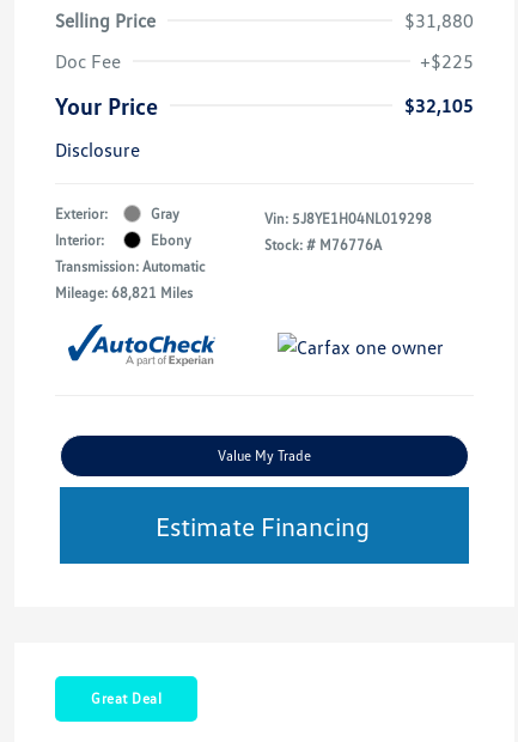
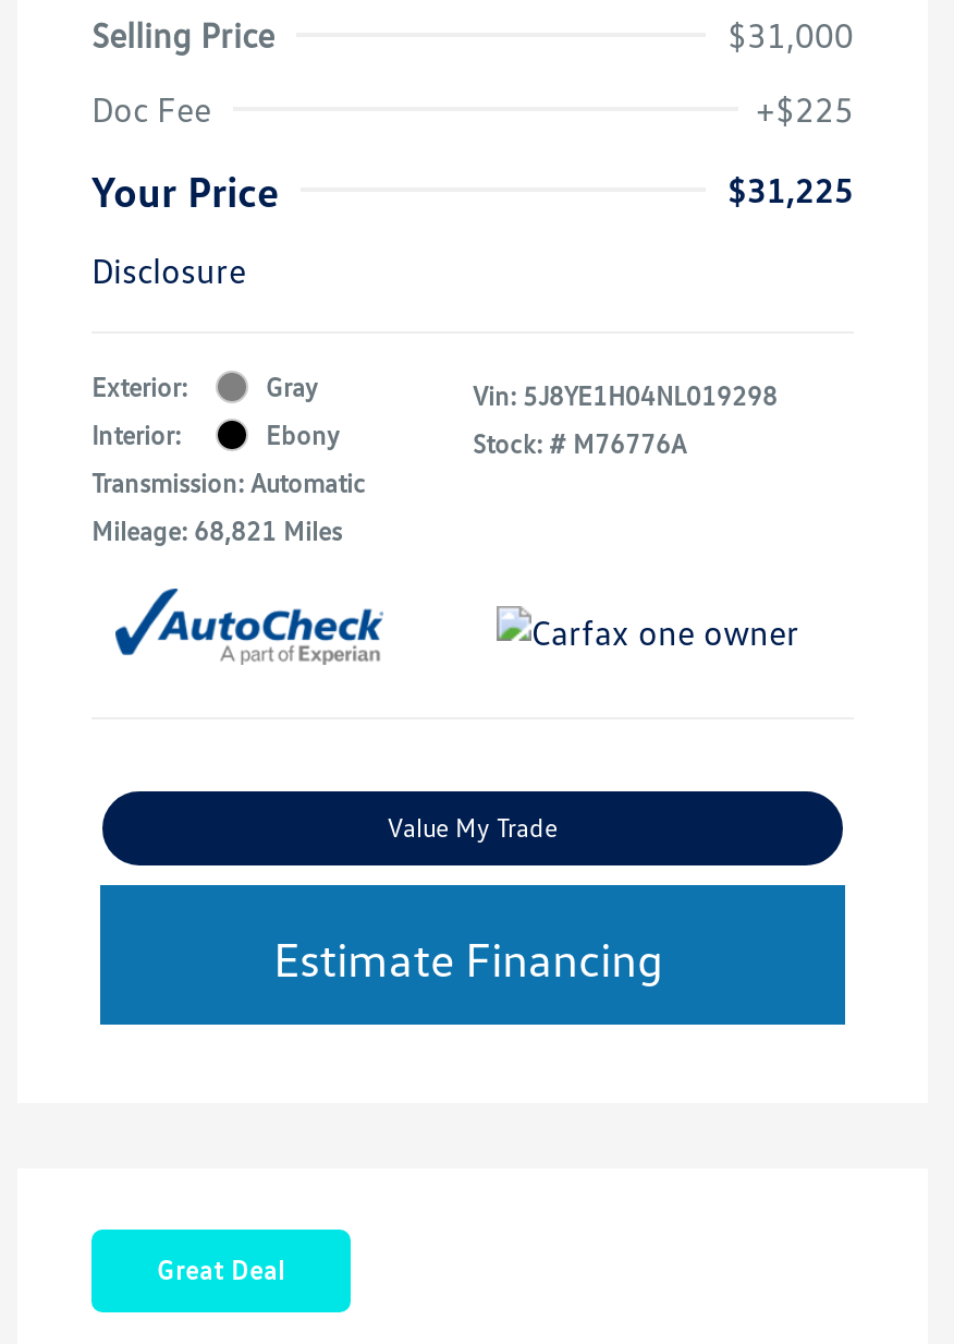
[404,8,474,32] $31,880 -> [727,12,854,56] $31,000
[404,93,474,117] $32,105 -> [727,167,854,211] $31,225

